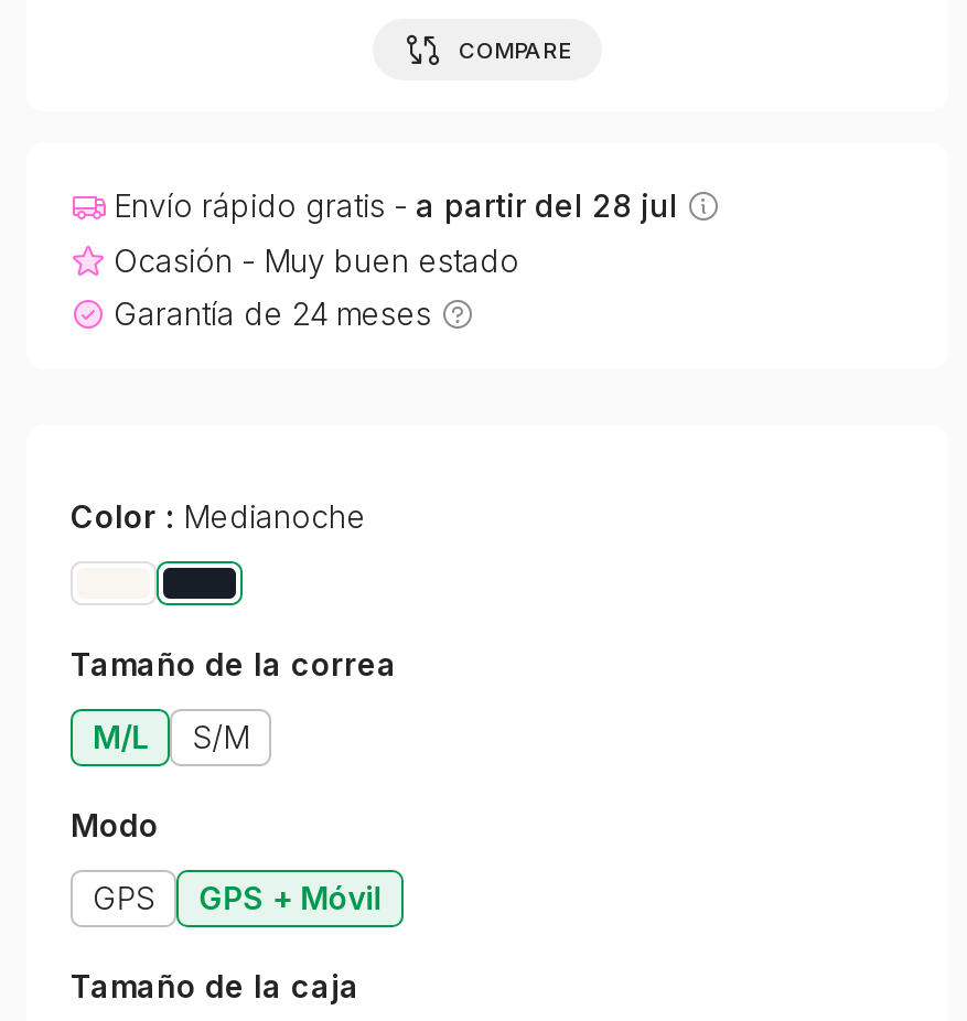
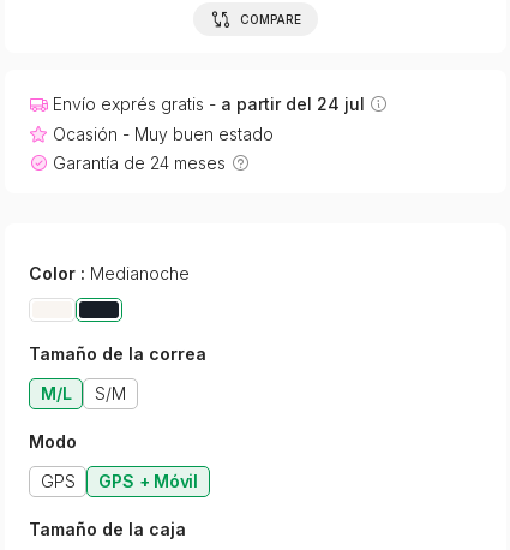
[114,186,678,224] Envío rápido gratis - a partir del 28 jul -> [52,94,364,114] Envío exprés gratis - a partir del 24 jul

